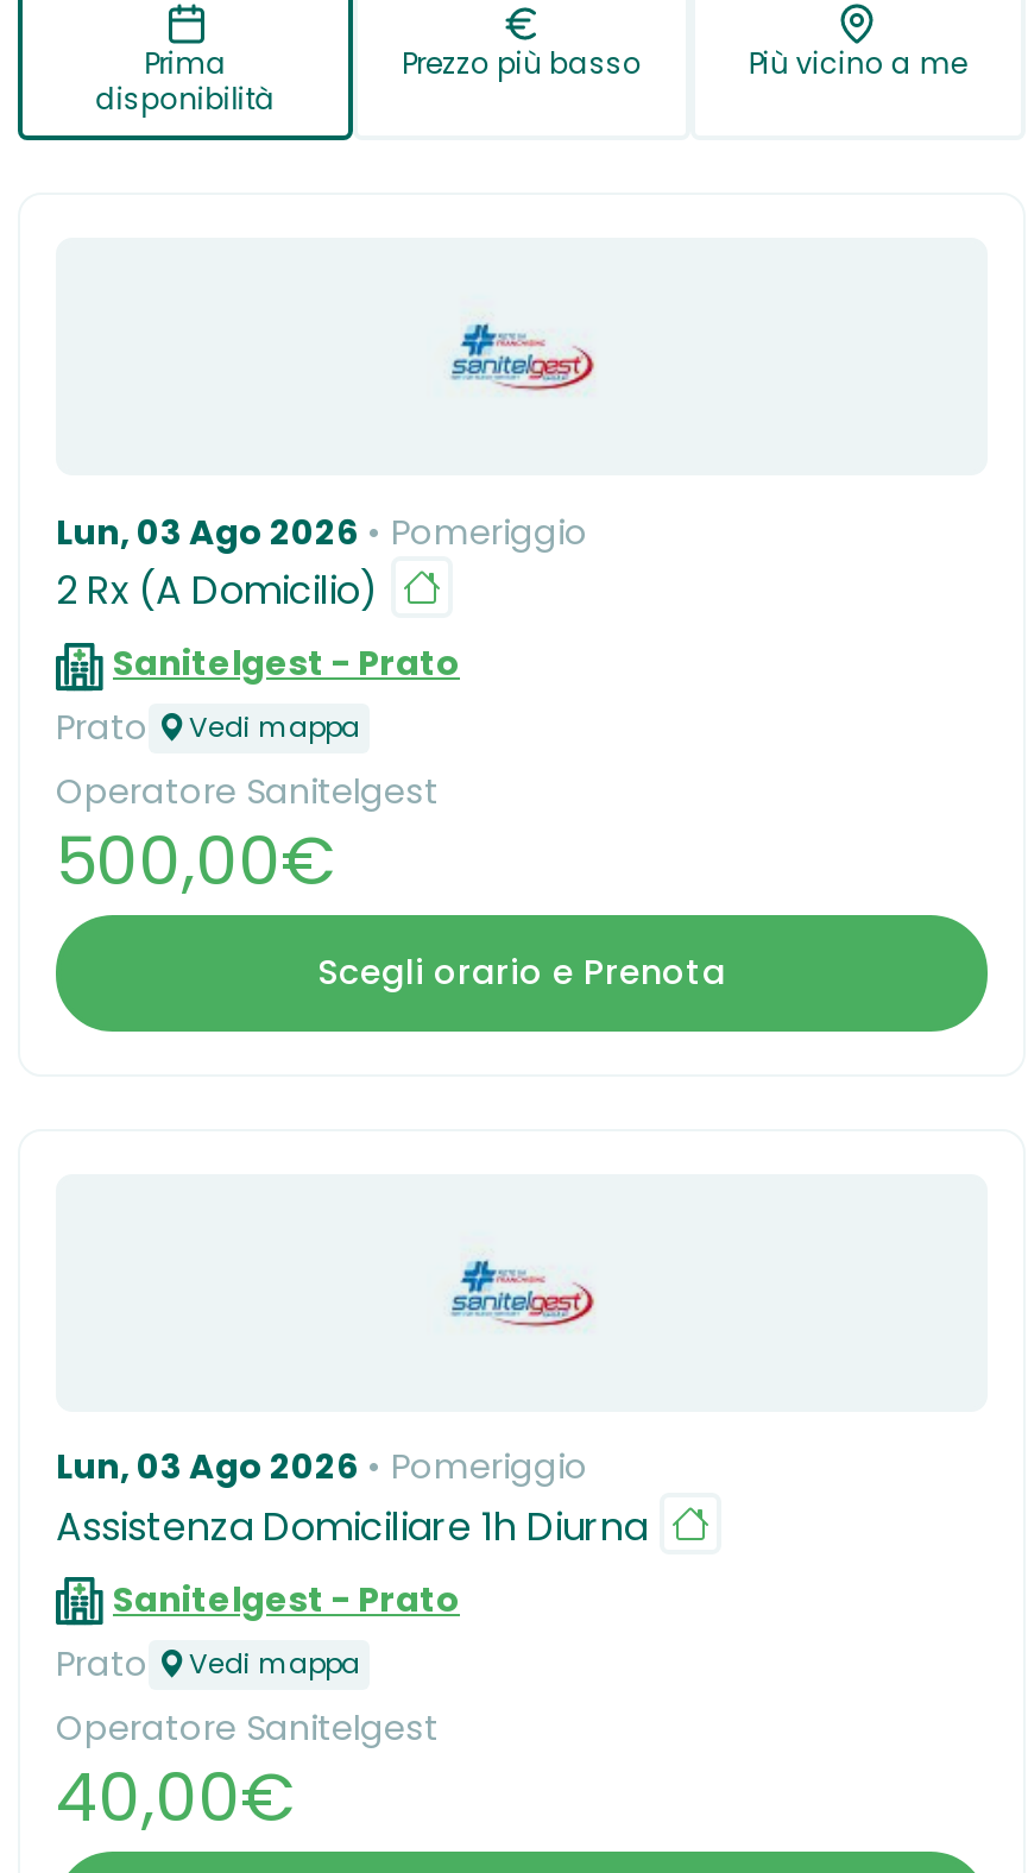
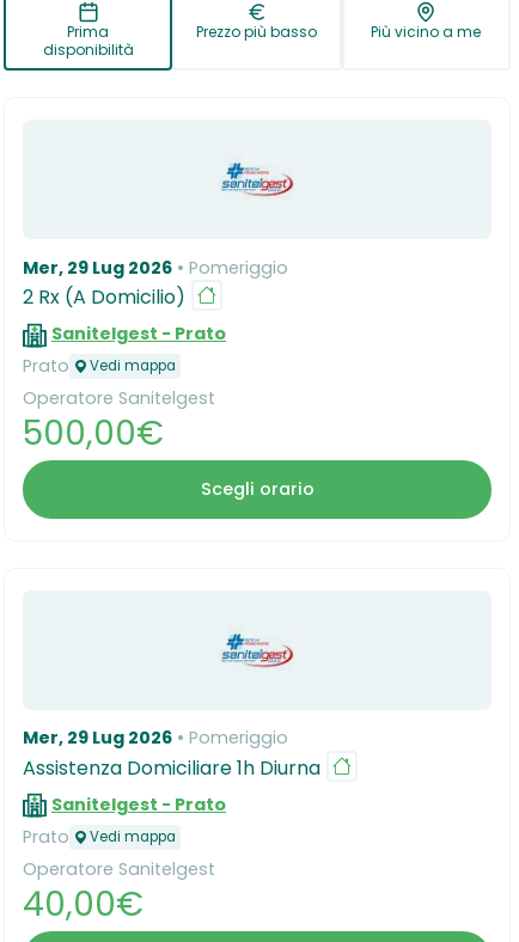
[56,508,588,555] Lun, 03 Ago 2026 Pomeriggio -> [23,255,288,279] Mer, 29 Lug 2026 Pomeriggio
[317,949,726,996] Scegli orario e Prenota -> [200,477,314,501] Scegli orario
[56,1443,588,1491] Lun, 03 Ago 2026 Pomeriggio -> [23,726,288,750] Mer, 29 Lug 2026 Pomeriggio

